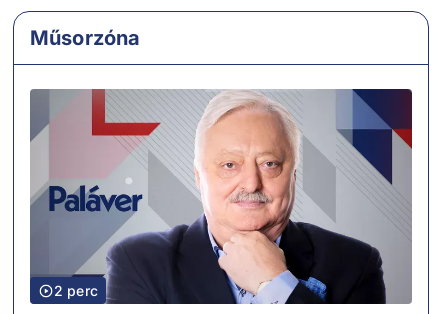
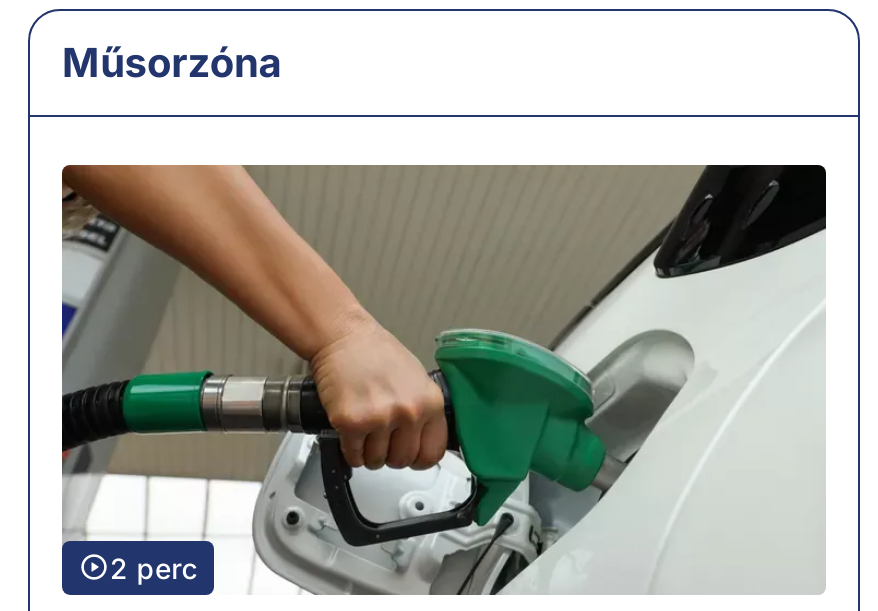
[30,89,413,305] [image] -> [60,162,826,596] [image]

